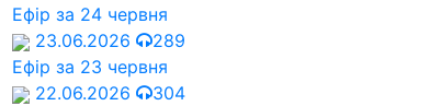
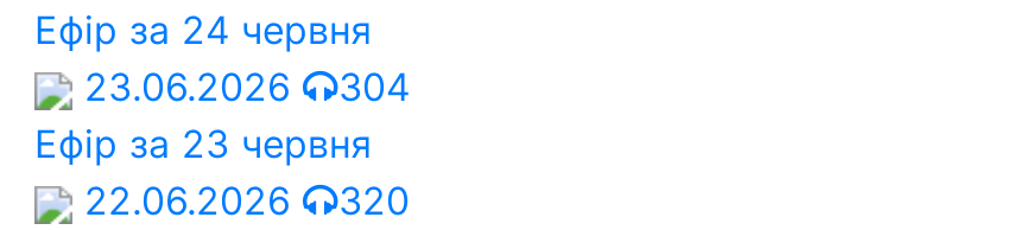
[35,29,185,51] 23.06.2026 289 -> [84,64,410,111] 23.06.2026 304
[35,82,185,104] 22.06.2026 304 -> [84,178,410,225] 22.06.2026 320

